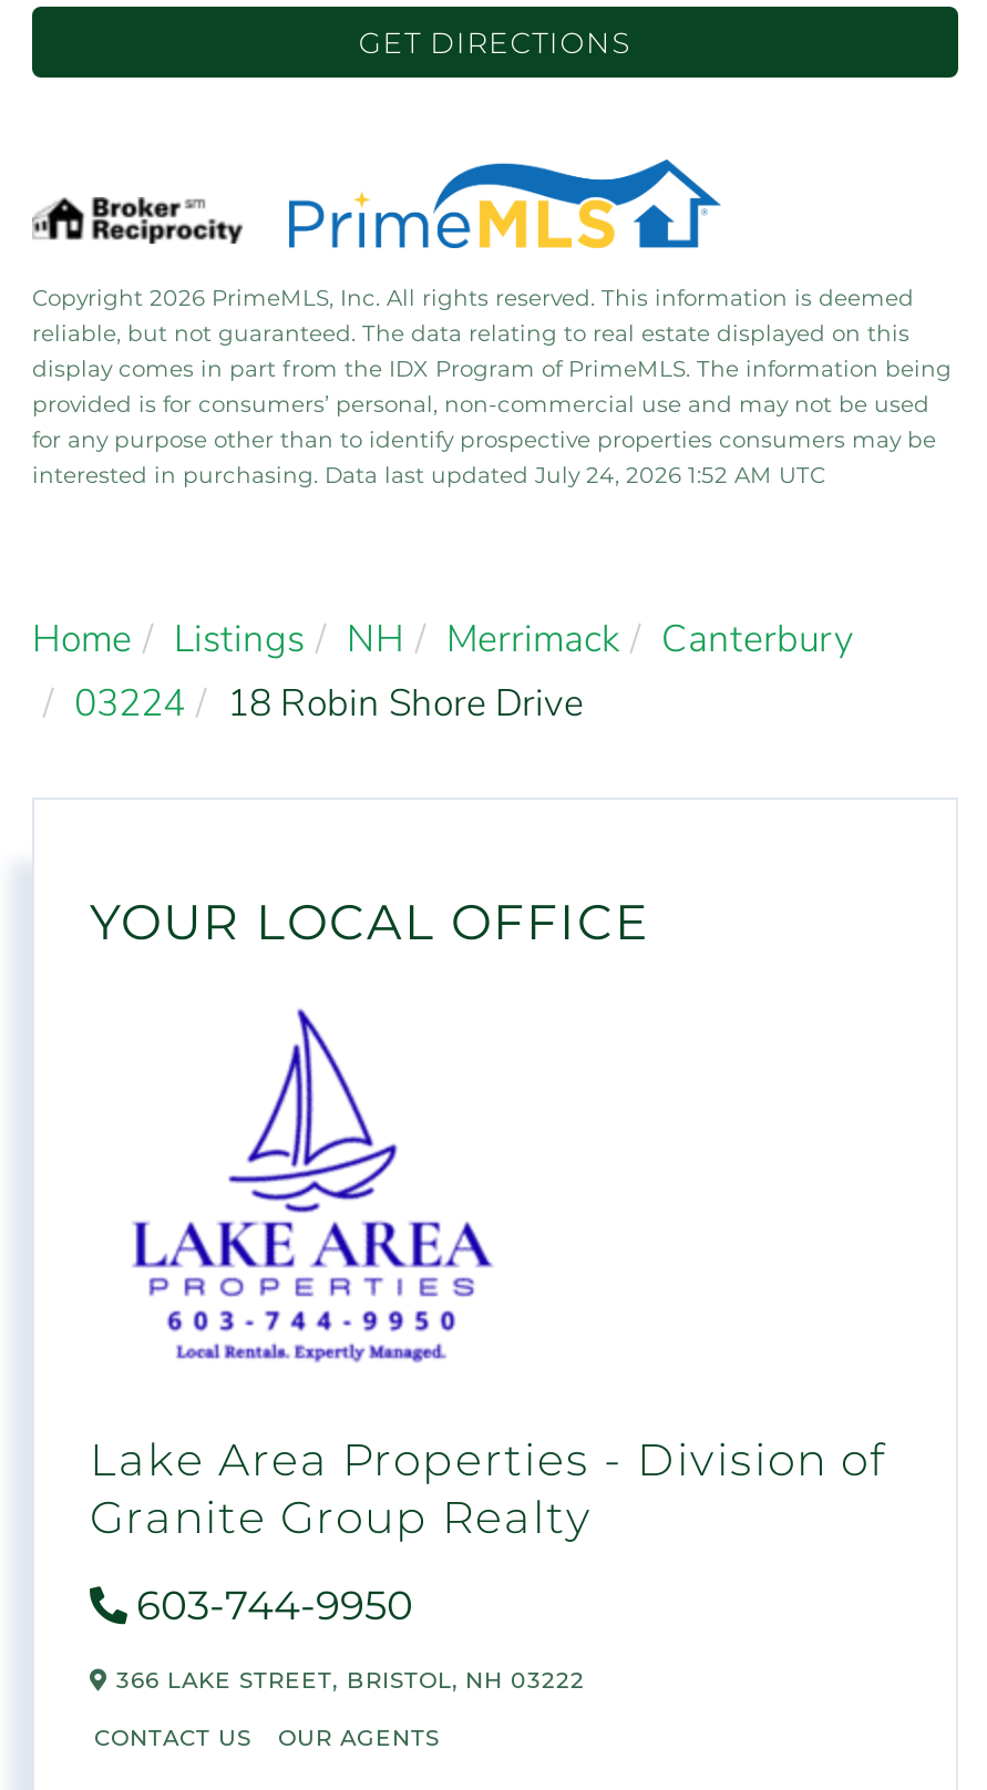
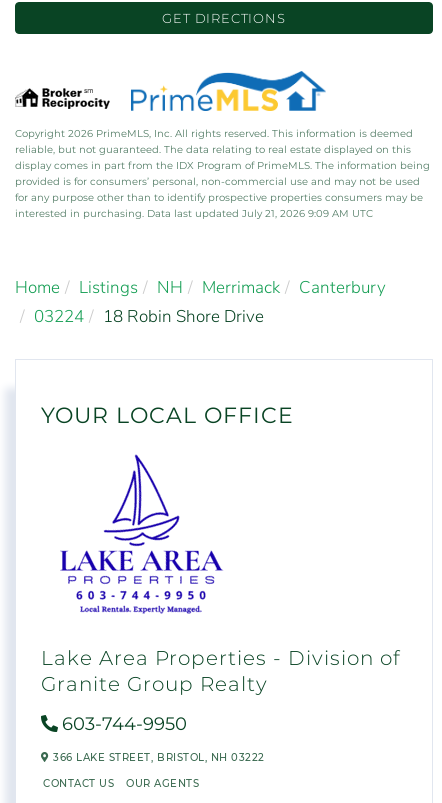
[32,462,825,490] interested in purchasing. Data last updated July 24, 2026 1:52 AM UTC -> [15,207,373,220] interested in purchasing. Data last updated July 21, 2026 9:09 AM UTC

